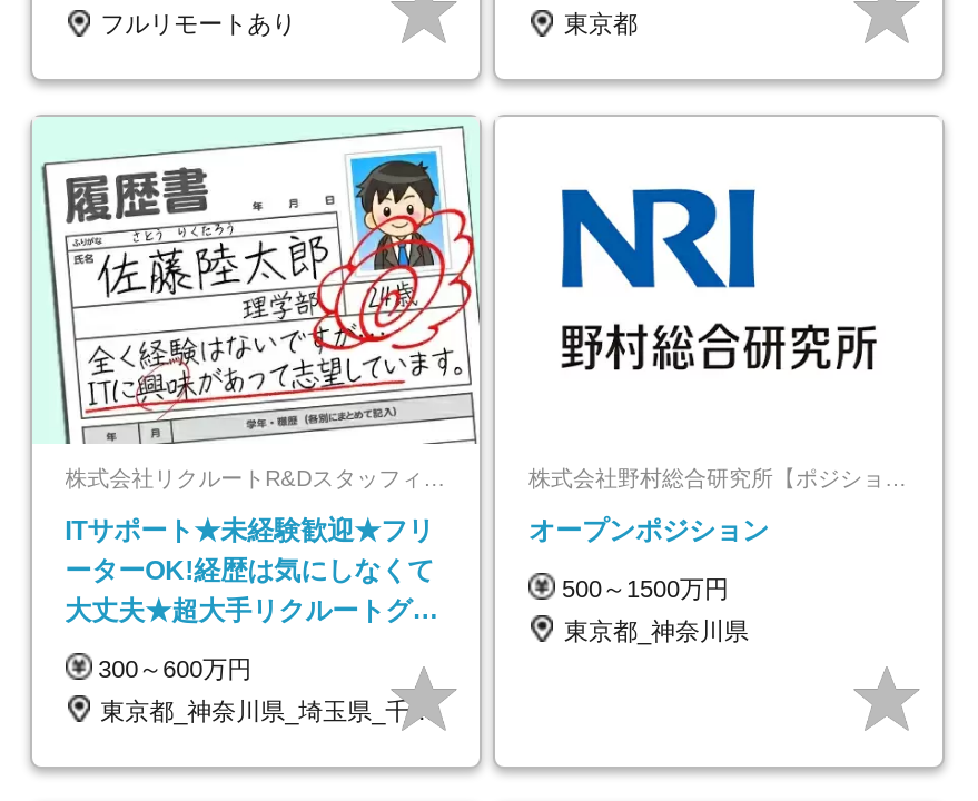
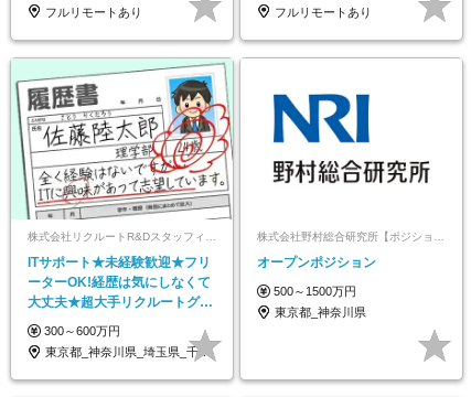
[564,11,638,37] 東京都 -> [275,5,372,19] フルリモートあり

